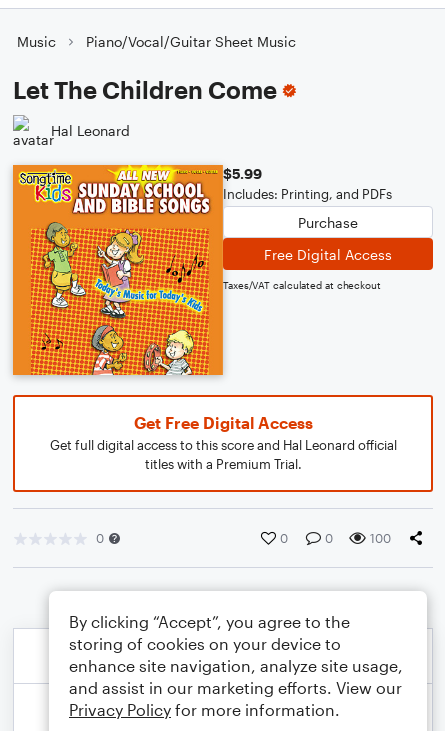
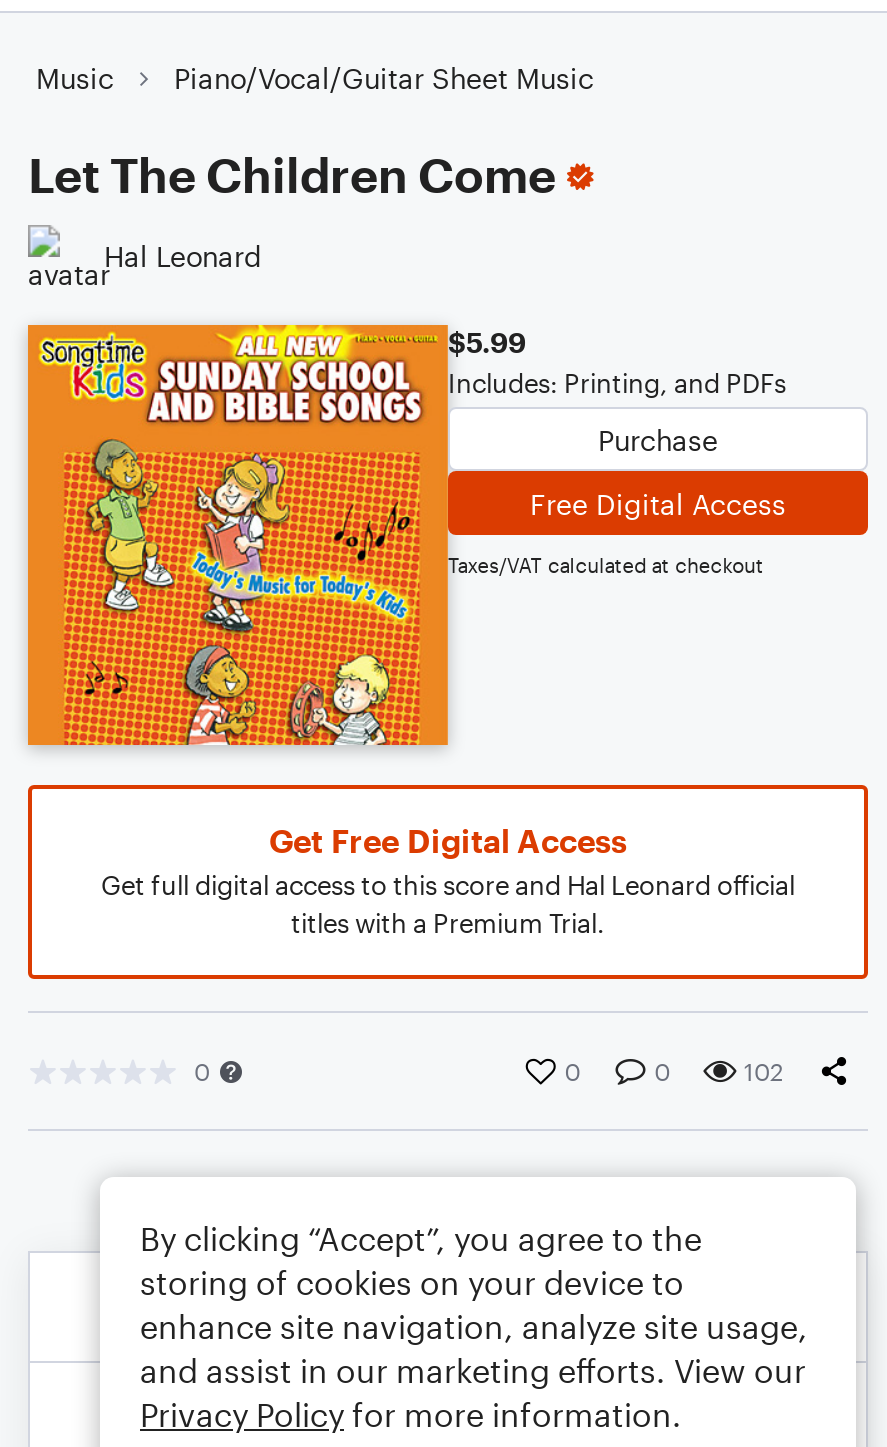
[370,530,391,544] 100 -> [744,1056,784,1084] 102

